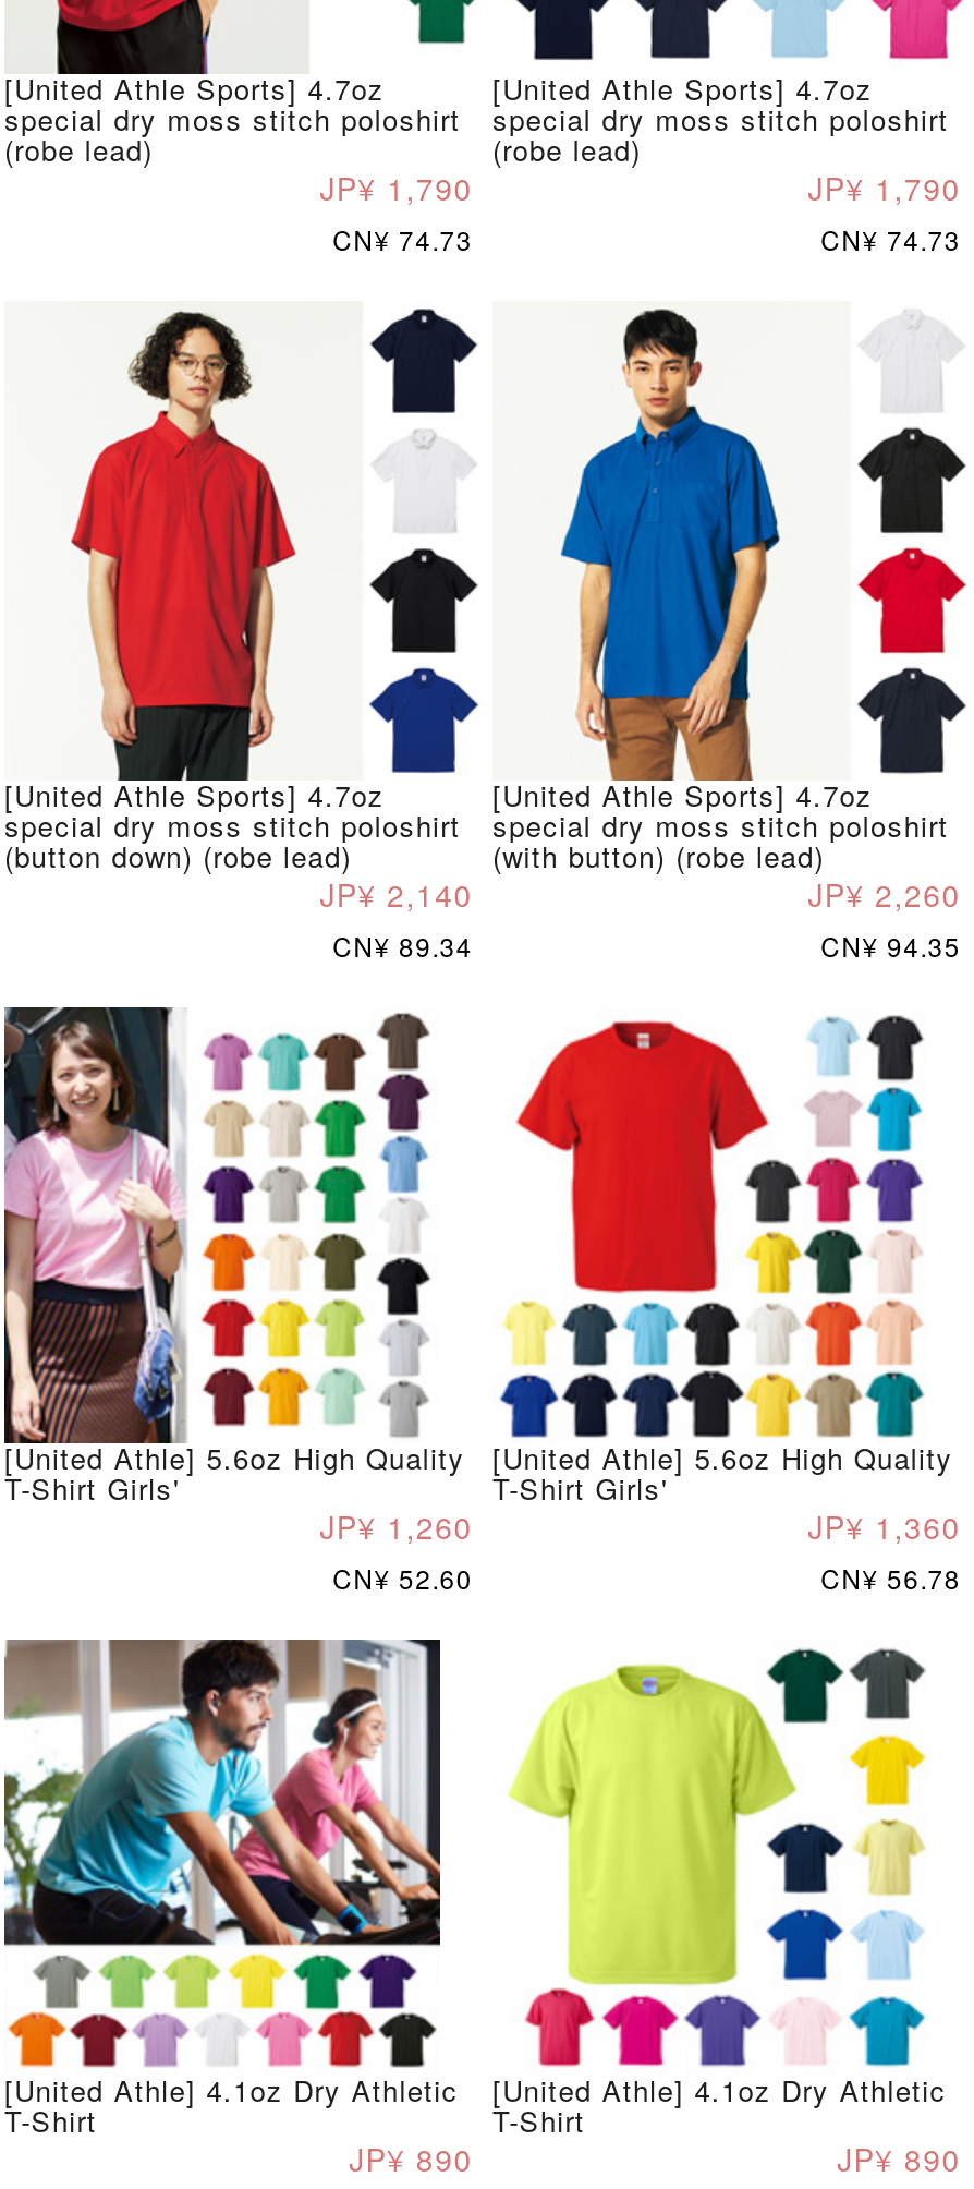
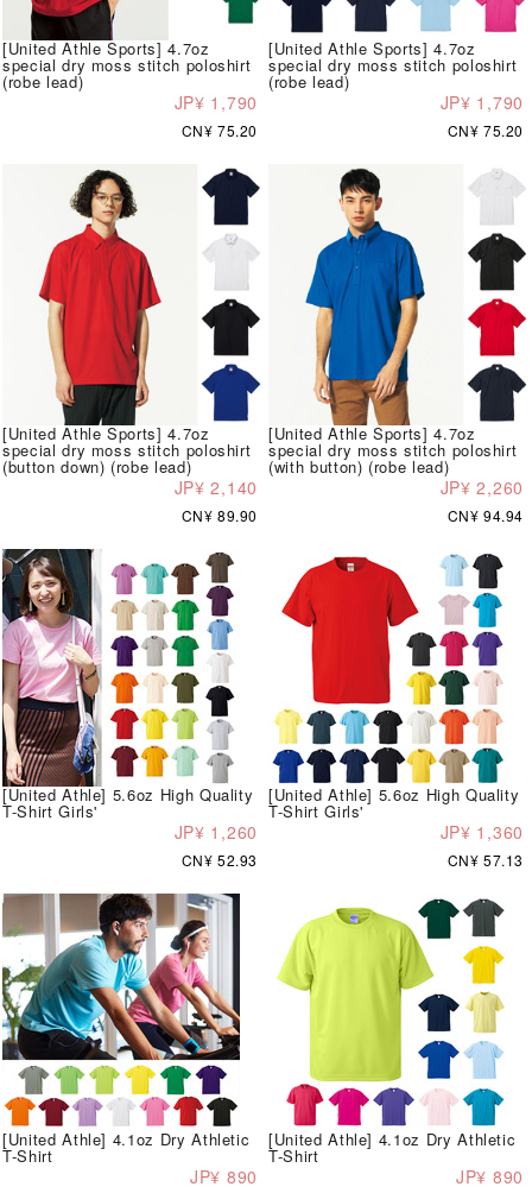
[333,221,473,258] CN¥ 74.73 -> [181,120,258,141] CN¥ 75.20
[821,221,961,258] CN¥ 74.73 -> [447,120,524,141] CN¥ 75.20
[333,927,473,965] CN¥ 89.34 -> [181,505,258,526] CN¥ 89.90
[821,927,961,965] CN¥ 94.35 -> [447,505,524,526] CN¥ 94.94
[333,1560,473,1597] CN¥ 52.60 -> [181,850,258,870] CN¥ 52.93
[821,1560,961,1597] CN¥ 56.78 -> [447,850,524,870] CN¥ 57.13

